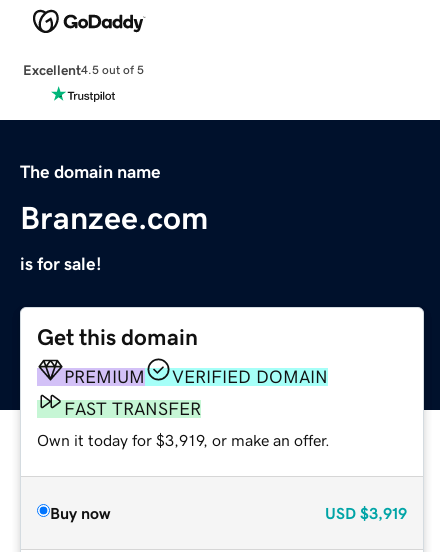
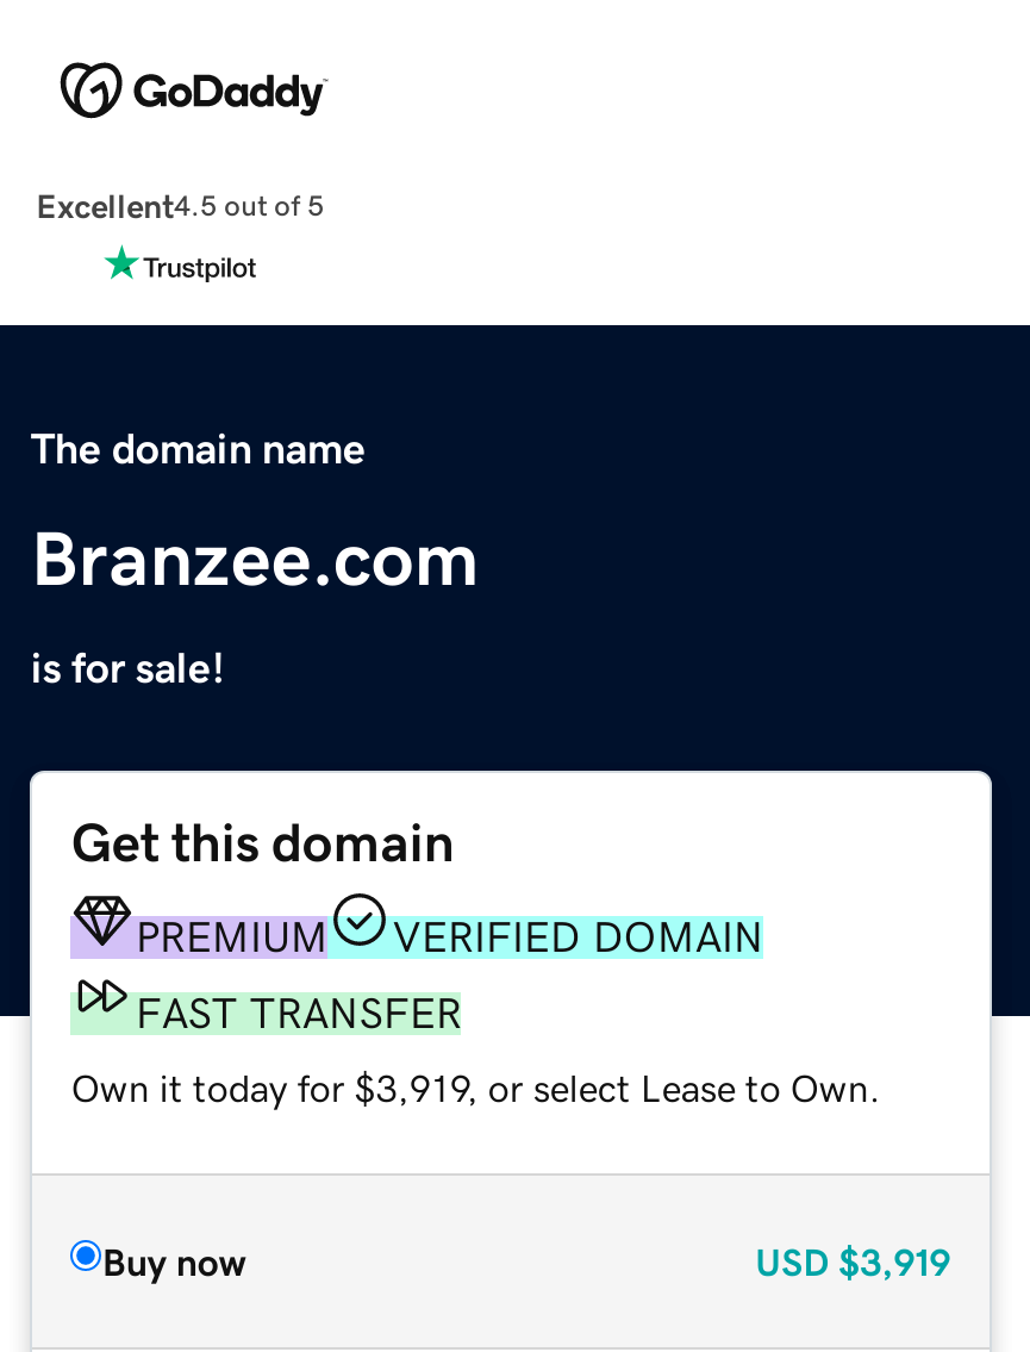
[37,432,330,448] Own it today for $3,919, or make an offer. -> [71,1068,881,1106] Own it today for $3,919, or select Lease to Own.

